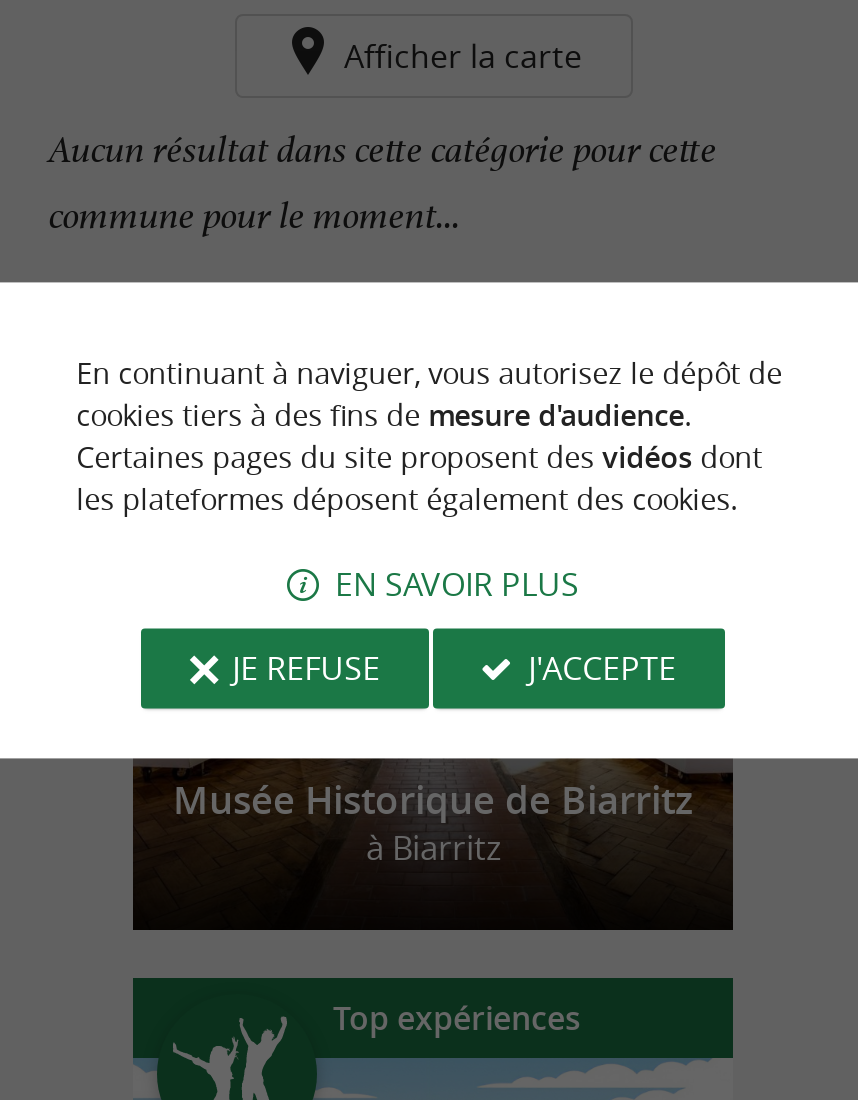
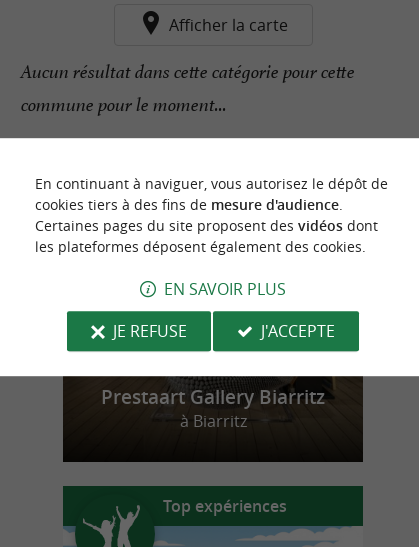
[173,774,693,826] Musée Historique de Biarritz -> [101,384,325,410] Prestaart Gallery Biarritz

